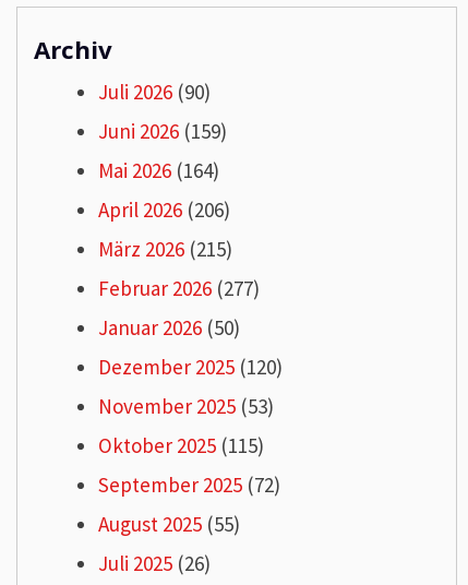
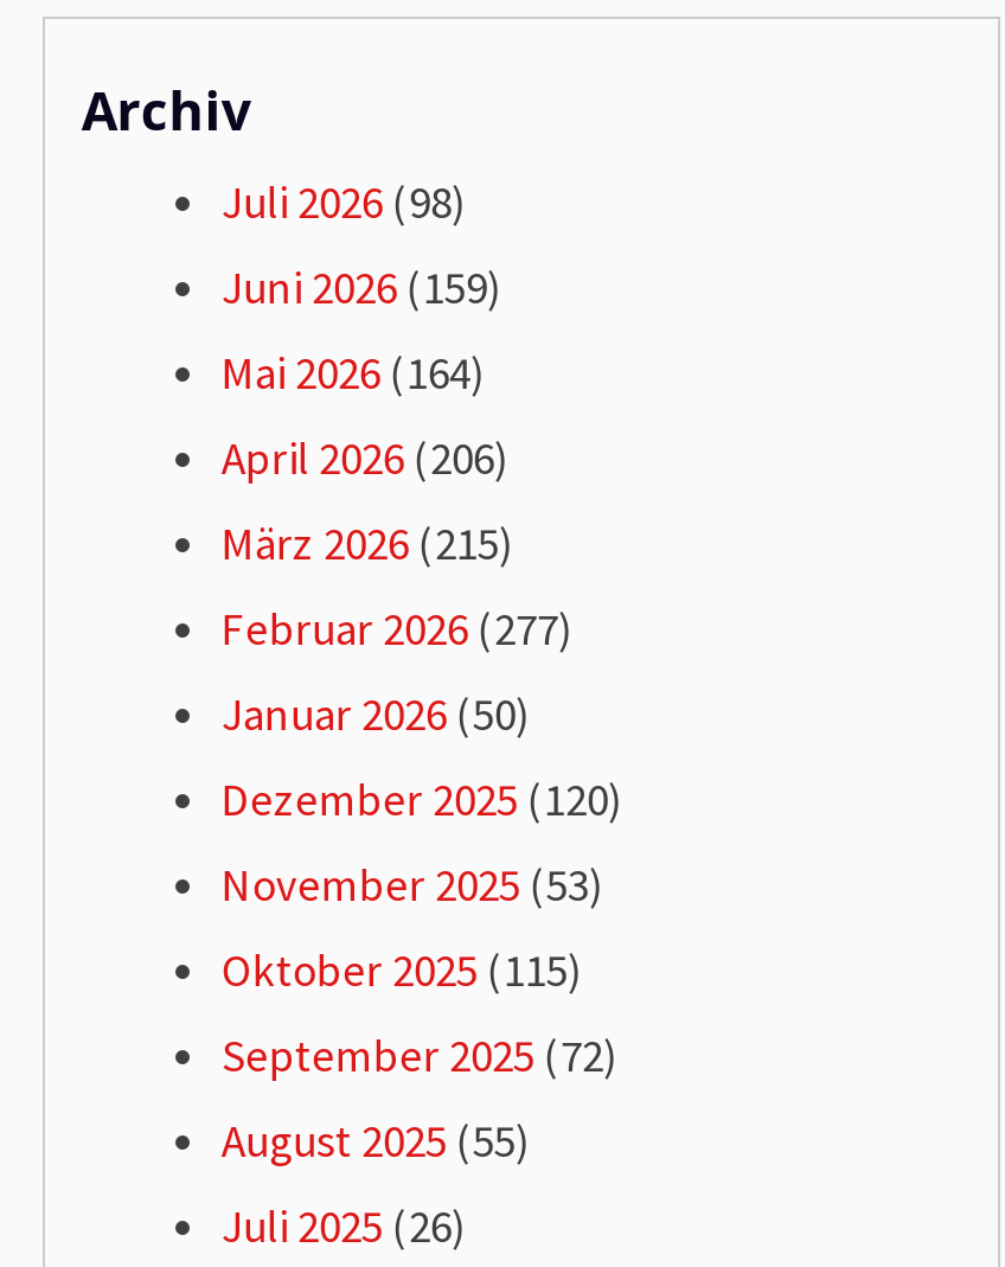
[99,79,211,105] Juli 2026 (90) -> [221,174,466,231] Juli 2026 (98)

